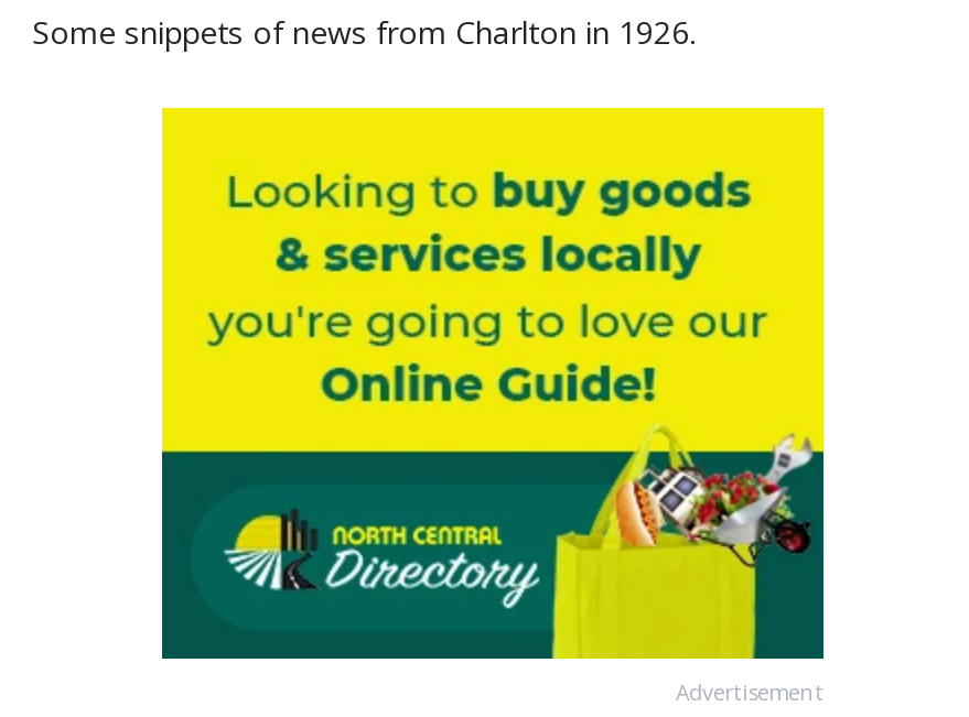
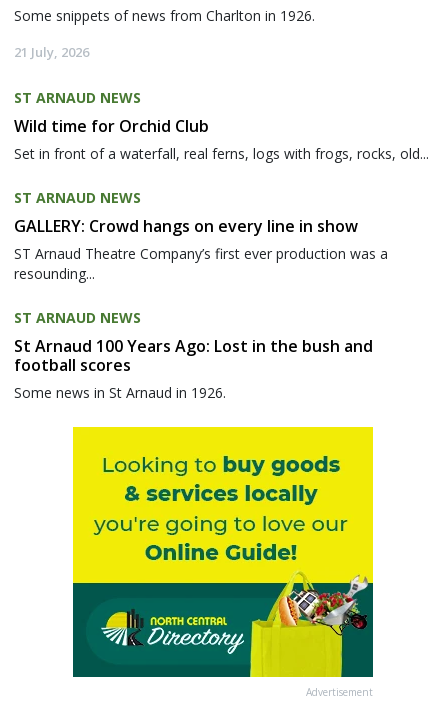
none -> [14,43,429,402] 21 July, 2026 | ST ARNAUD NEWS | Wild time for Orchid Club | Set in front of a waterfall, real ferns, logs with frogs, rocks, old... | ST ARNAUD NEWS | GALLERY: Crowd hangs on every line in show | ST Arnaud Theatre Company’s first ever production was a | resounding... | ST ARNAUD NEWS | St Arnaud 100 Years Ago: Lost in the bush and | football scores | Some news in St Arnaud in 1926.

